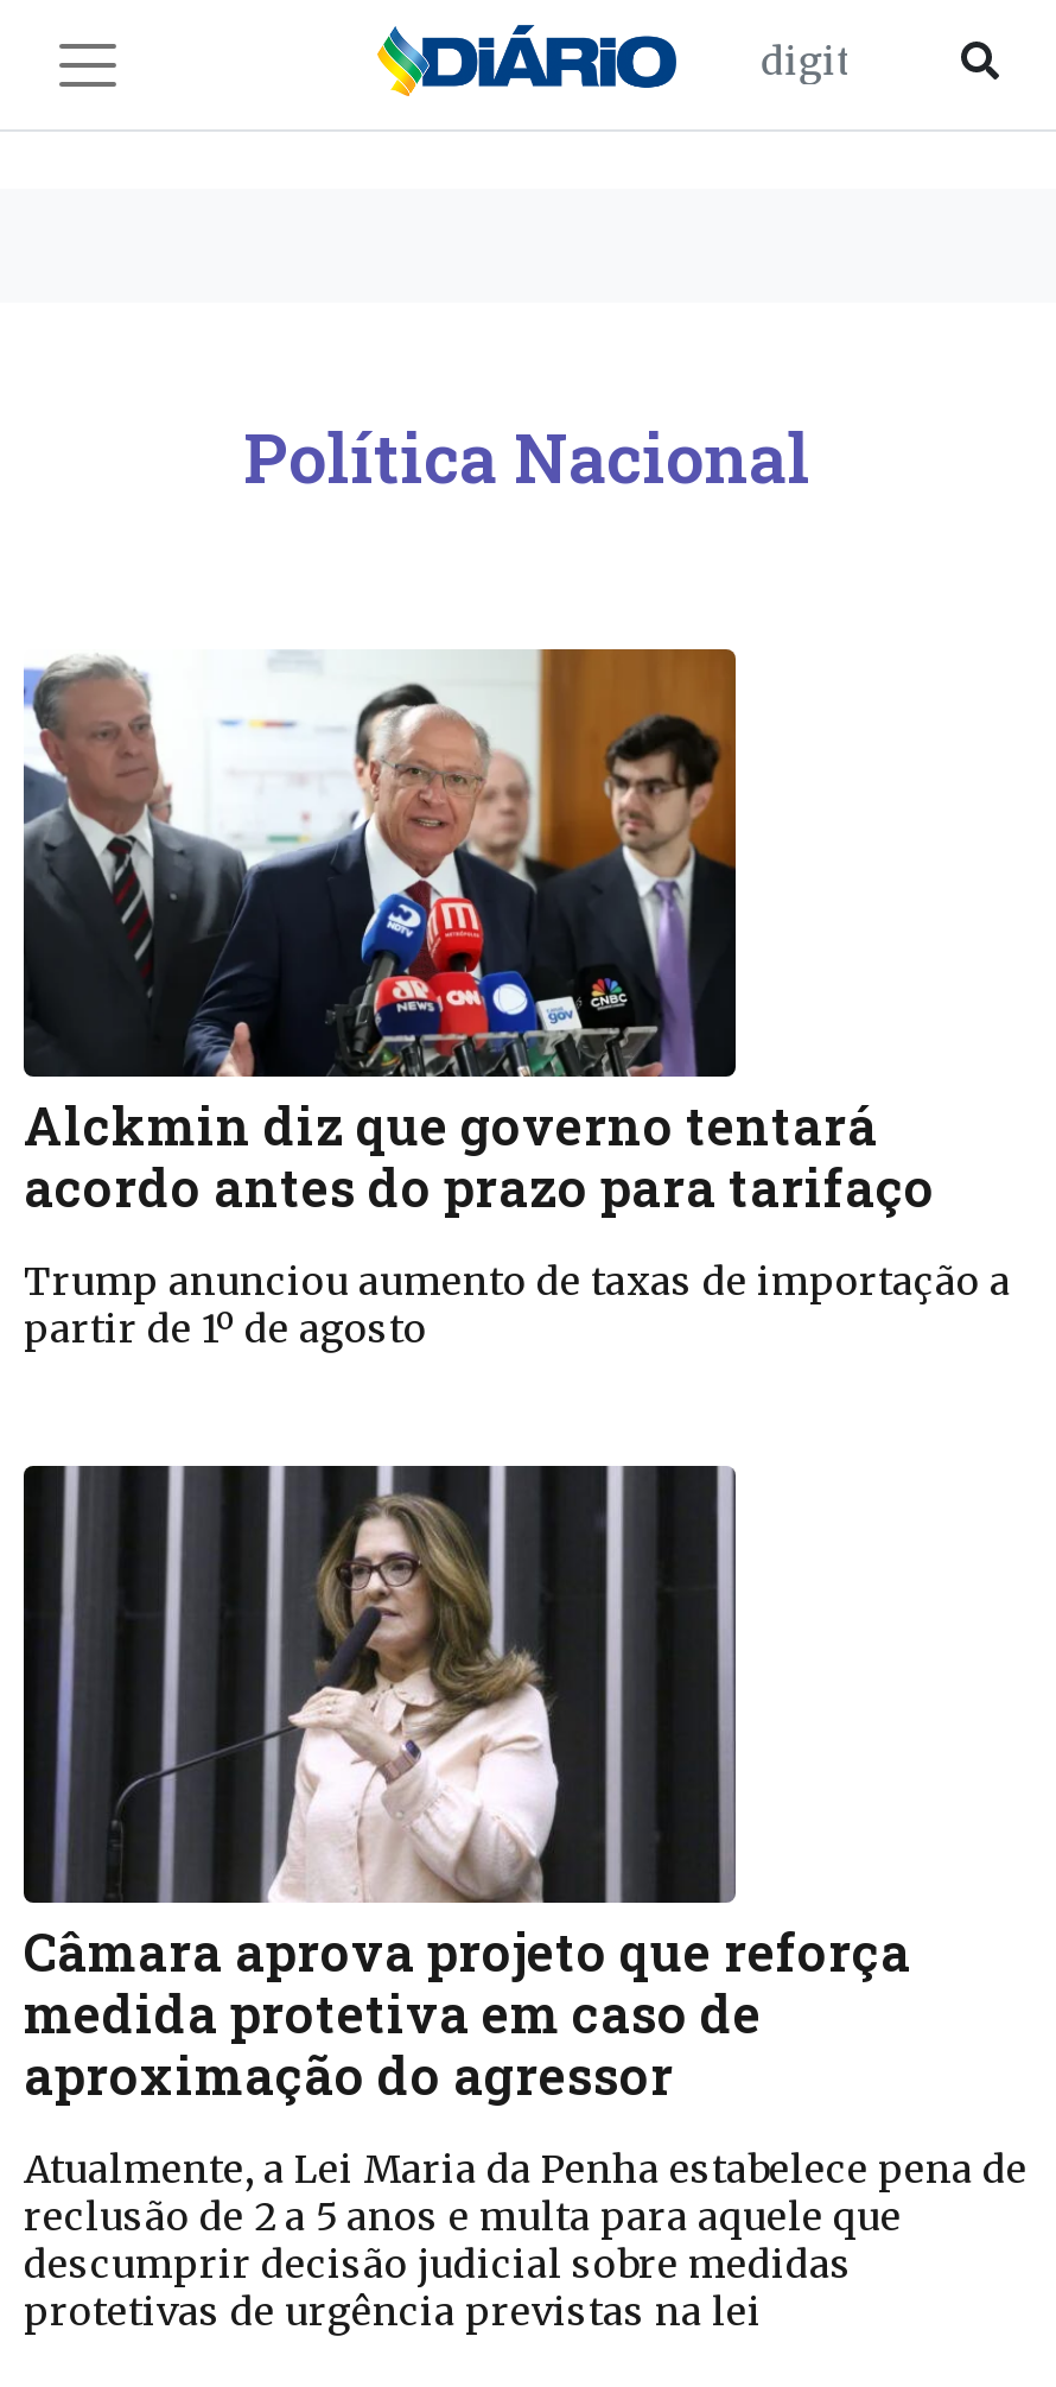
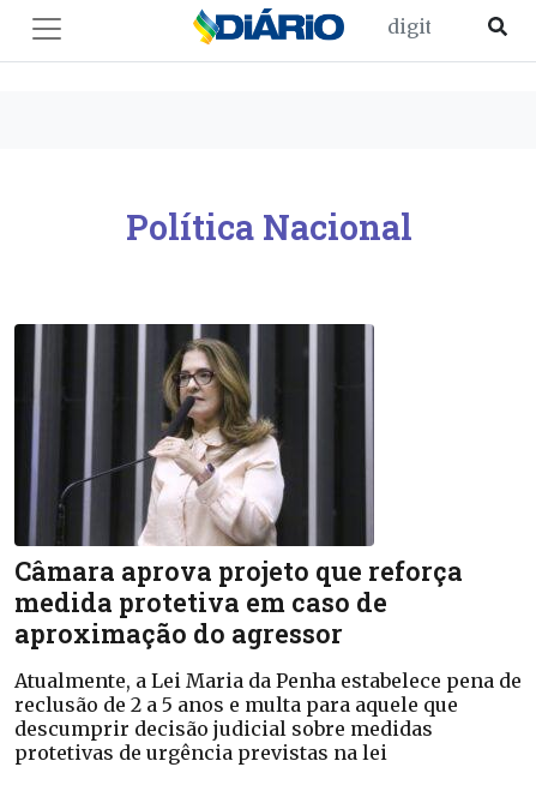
[21,647,1011,1351] [image] | Alckmin diz que governo tentará | acordo antes do prazo para tarifaço | Trump anunciou aumento de taxas de importação a | partir de 1º de agosto -> none

